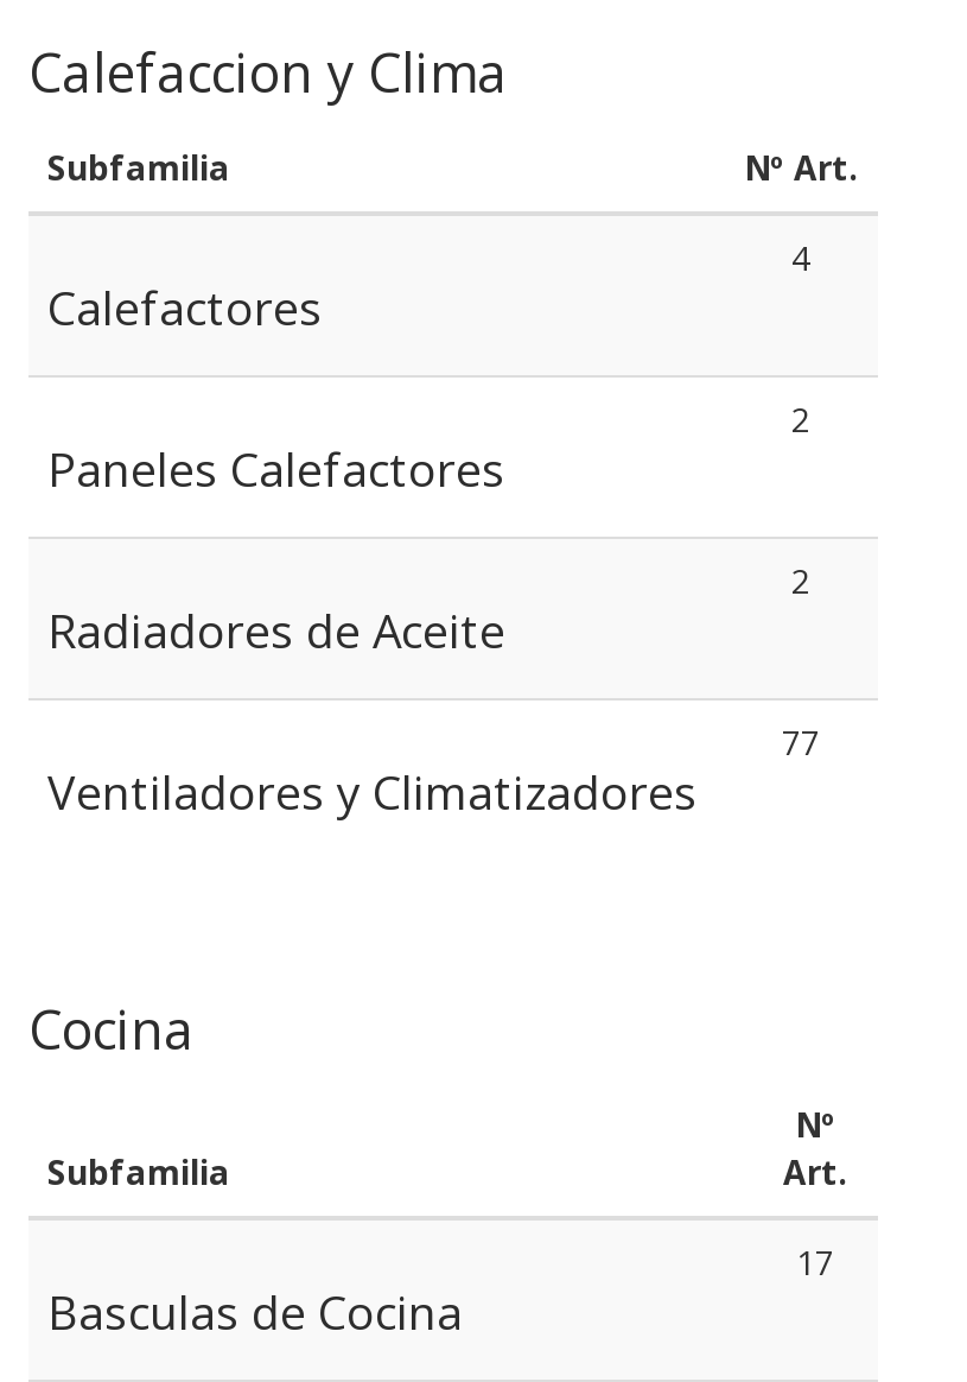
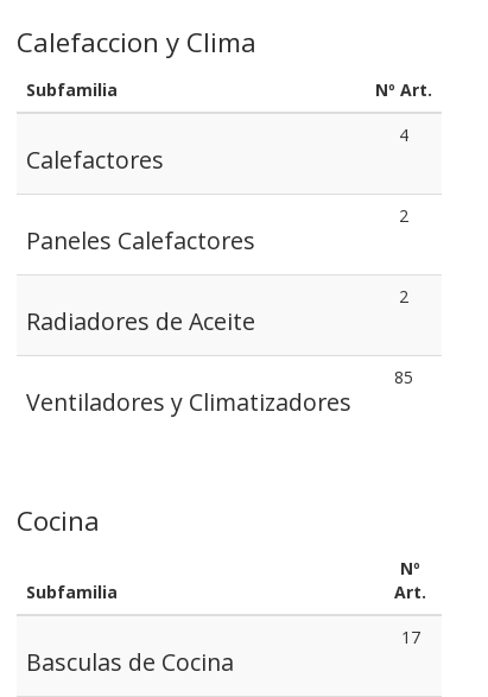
[782,719,820,765] 77 -> [394,366,413,388] 85

